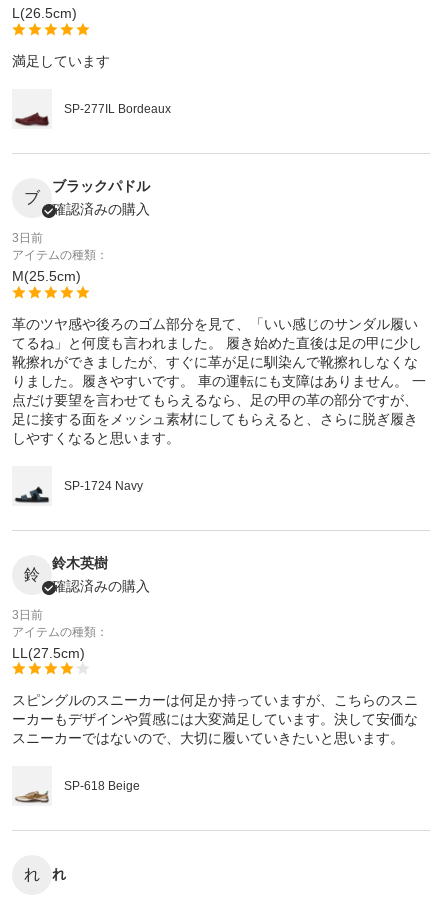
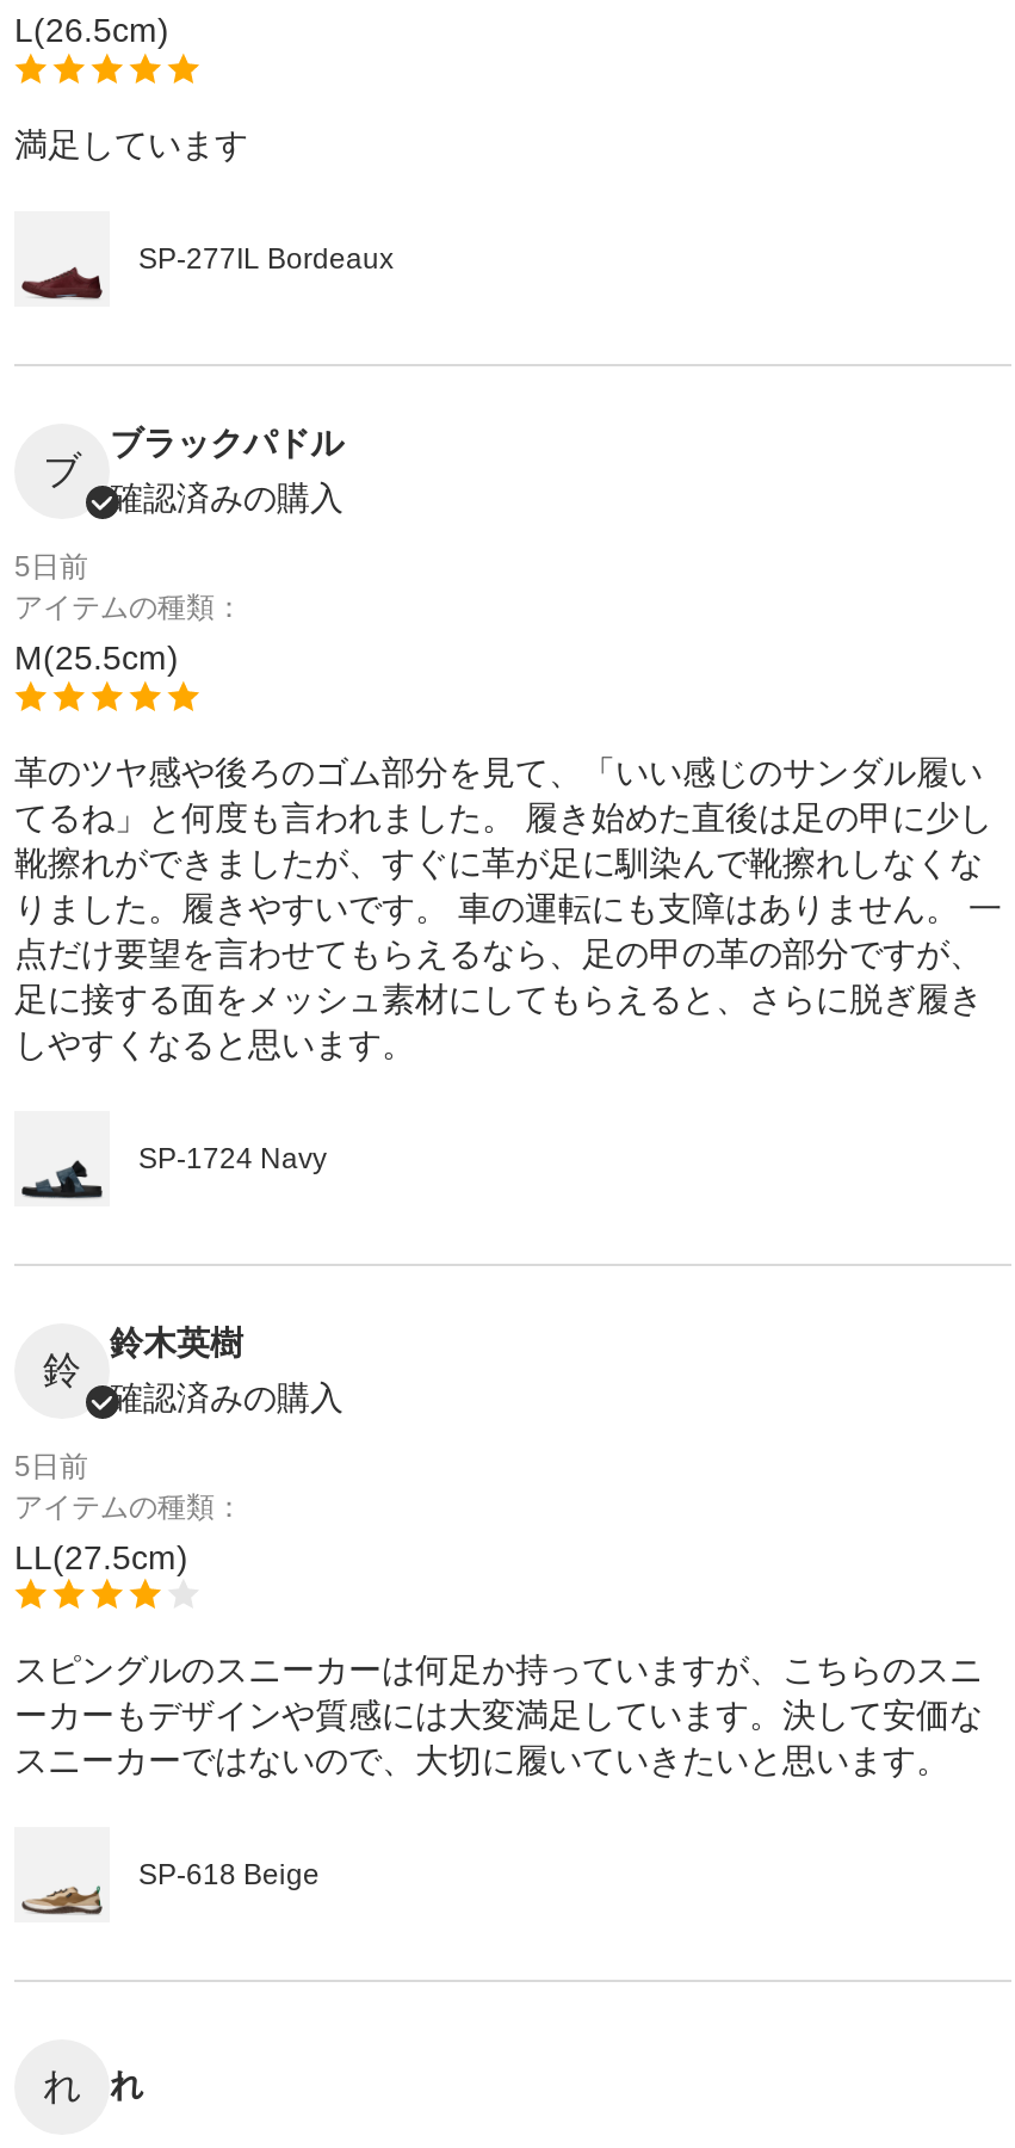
[12,231,43,245] 3日前 -> [14,549,88,583] 5日前
[12,607,43,621] 3日前 -> [14,1449,88,1482] 5日前

